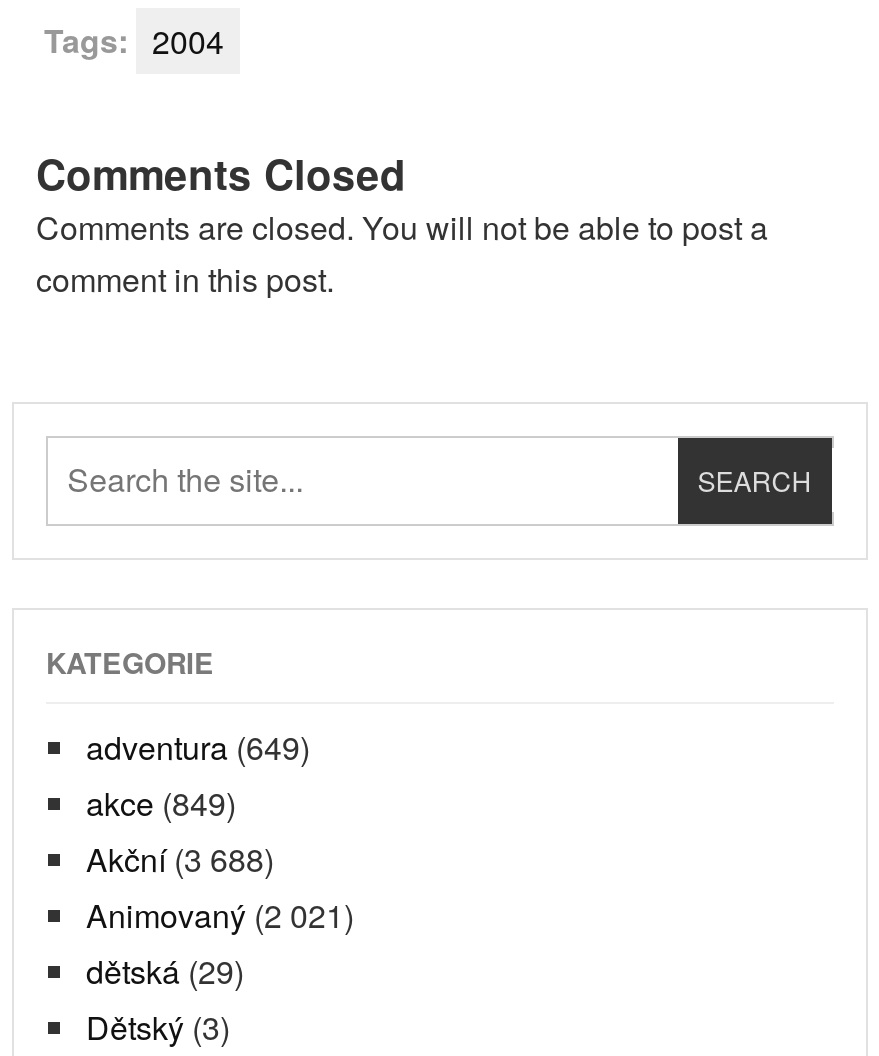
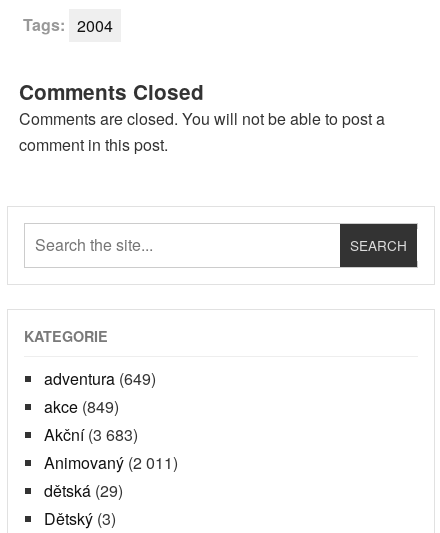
[86,836,274,882] Akční (3 688) -> [44,423,138,446] Akční (3 683)
[86,892,354,938] Animovaný (2 021) -> [44,451,178,474] Animovaný (2 011)

